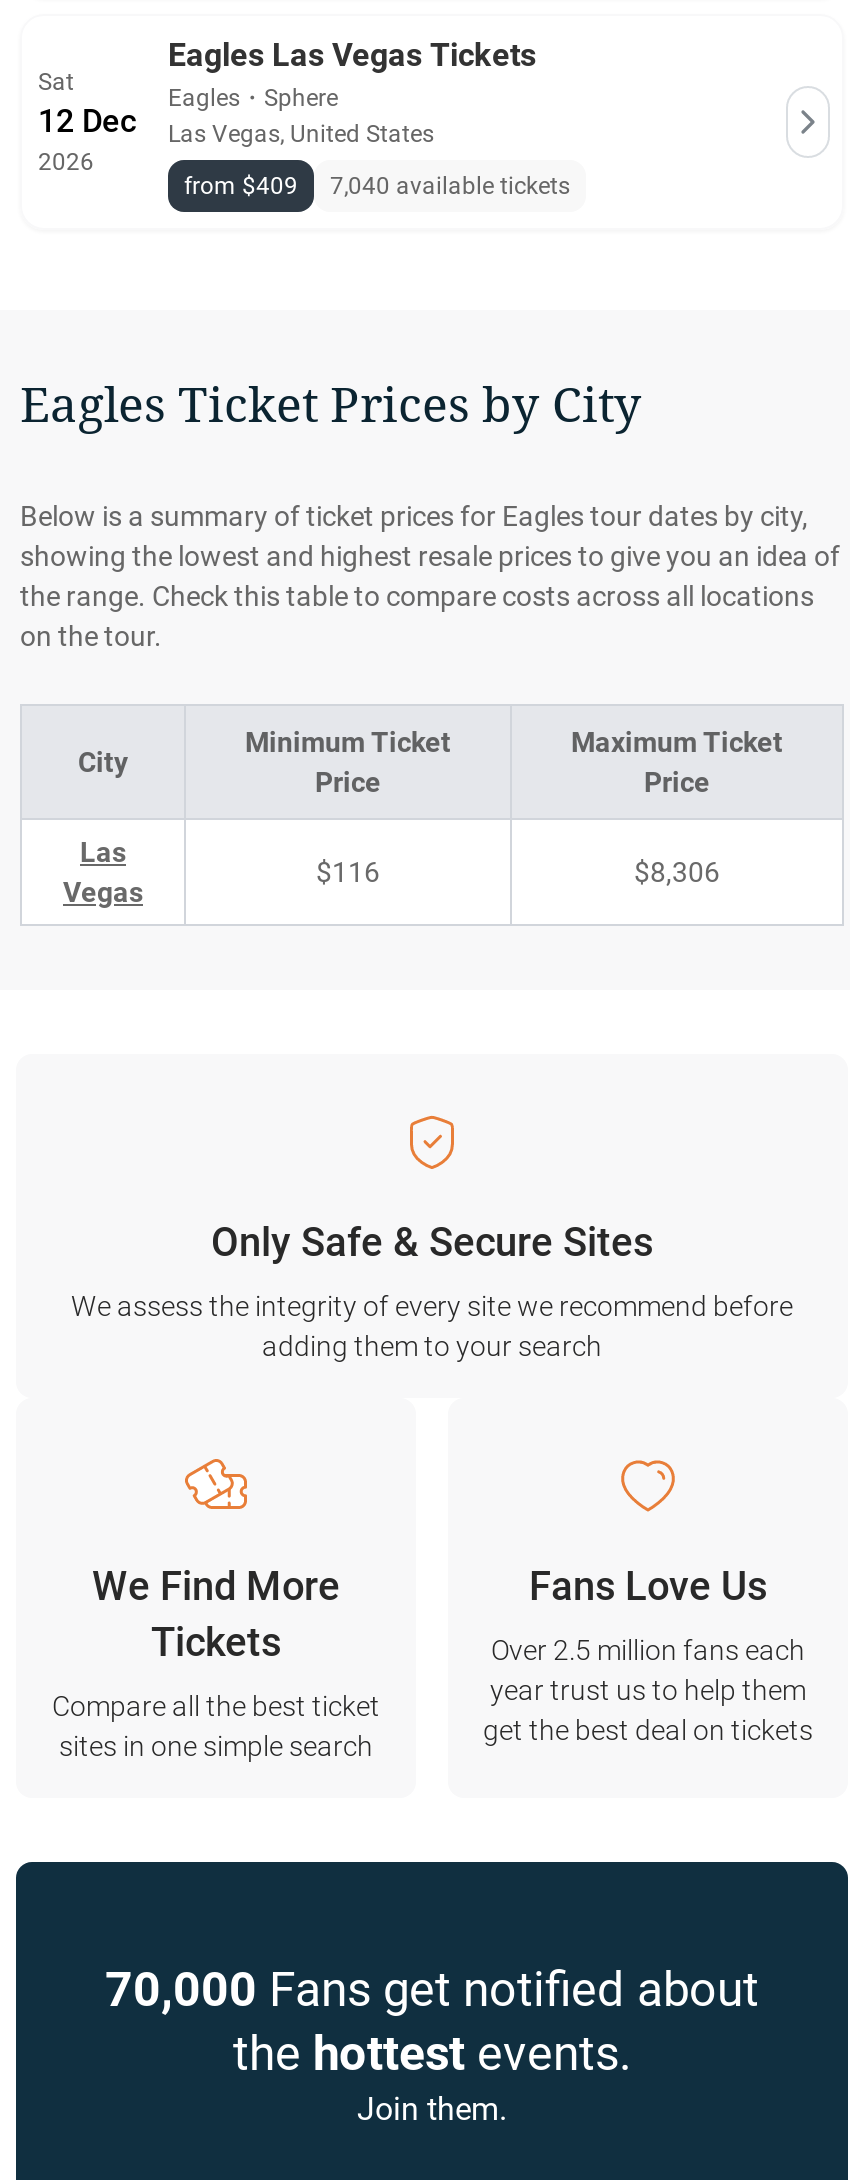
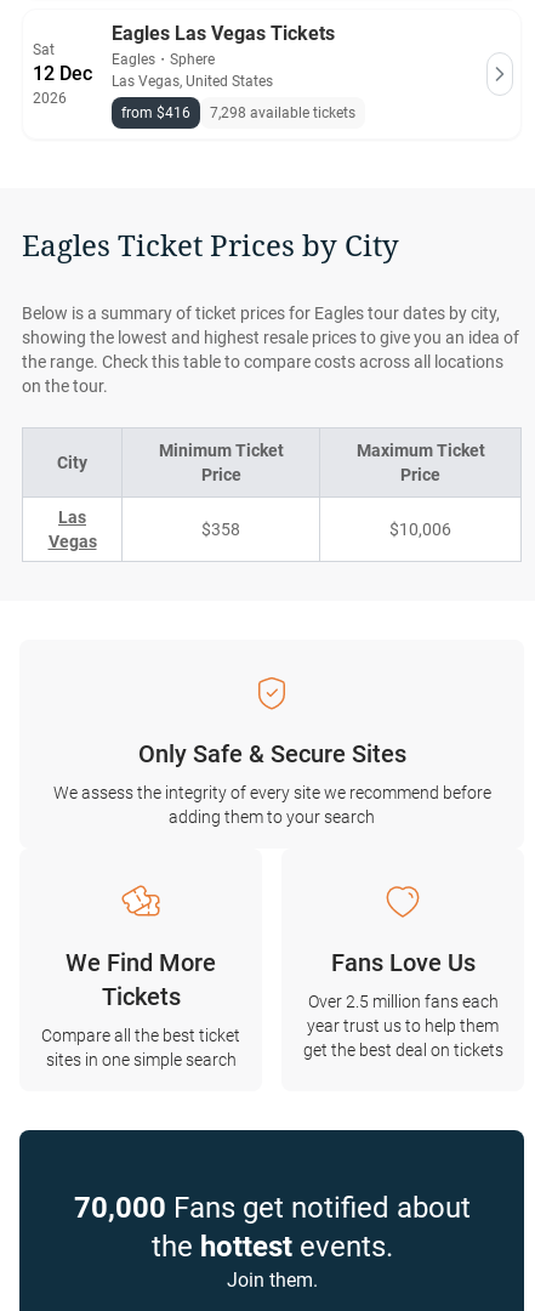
[184,172,298,200] from $409 -> [121,104,190,121] from $416
[330,172,570,200] 7,040 available tickets -> [210,104,355,121] 7,298 available tickets
[316,856,380,888] $116 -> [201,520,240,539] $358
[634,856,720,888] $8,306 -> [389,520,451,539] $10,006

